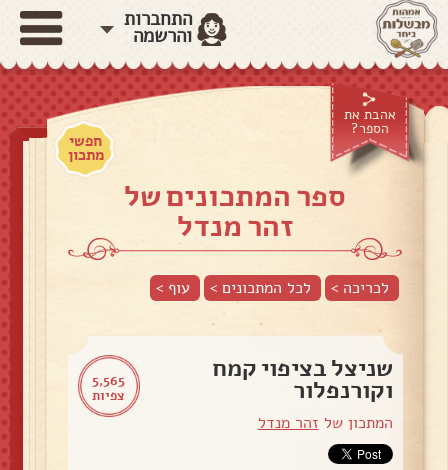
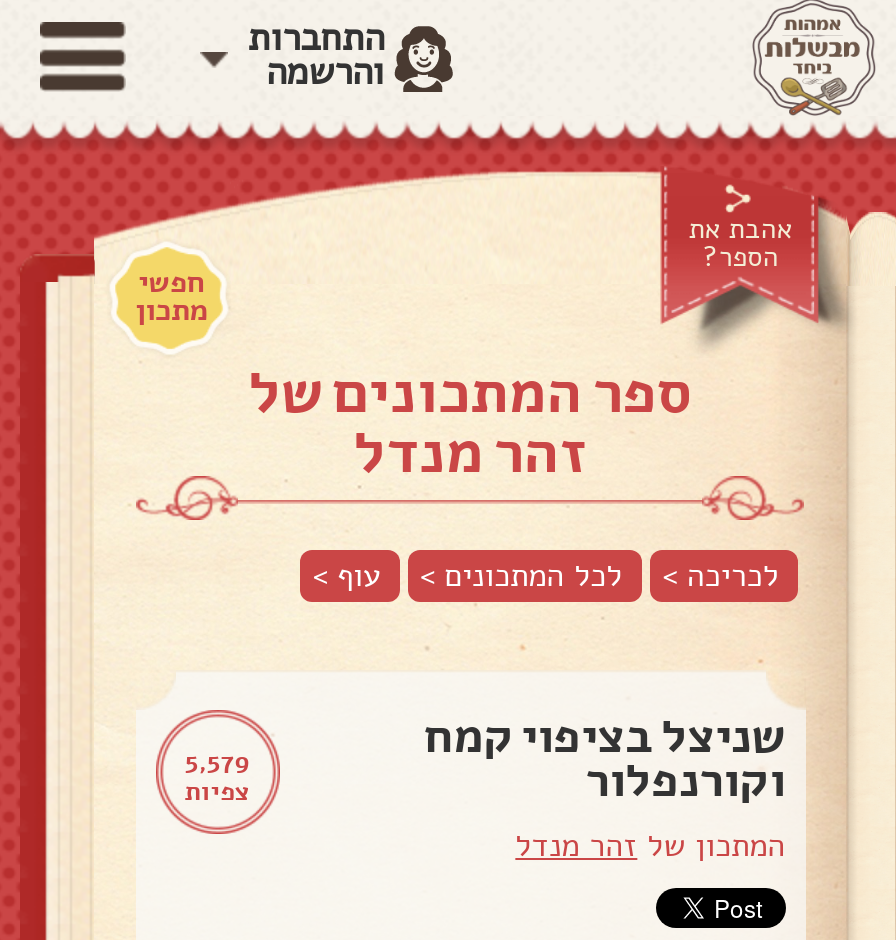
[92,372,125,390] 5,565 -> [185,744,251,780] 5,579

